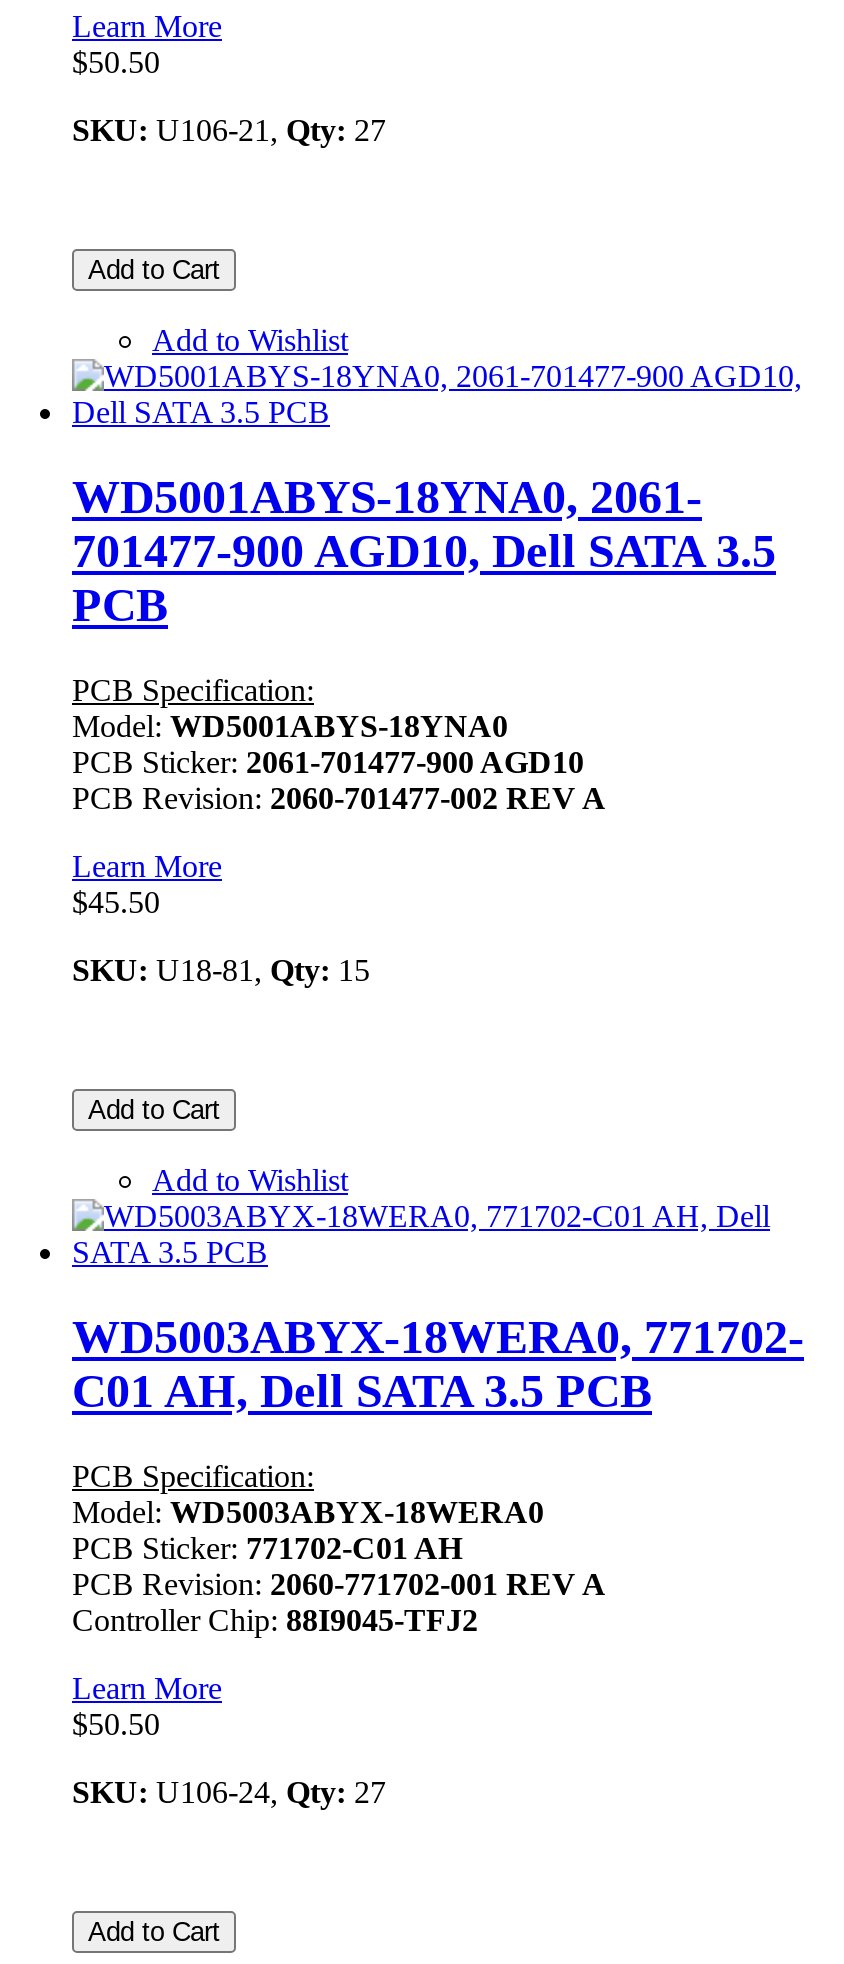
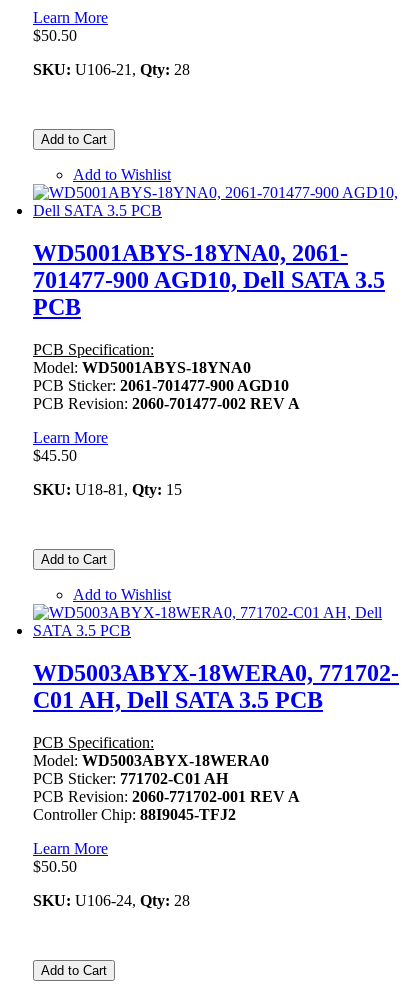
[72,113,386,147] SKU: U106-21, Qty: 27 -> [33,61,190,78] SKU: U106-21, Qty: 28
[72,1774,386,1808] SKU: U106-24, Qty: 27 -> [33,891,190,908] SKU: U106-24, Qty: 28

